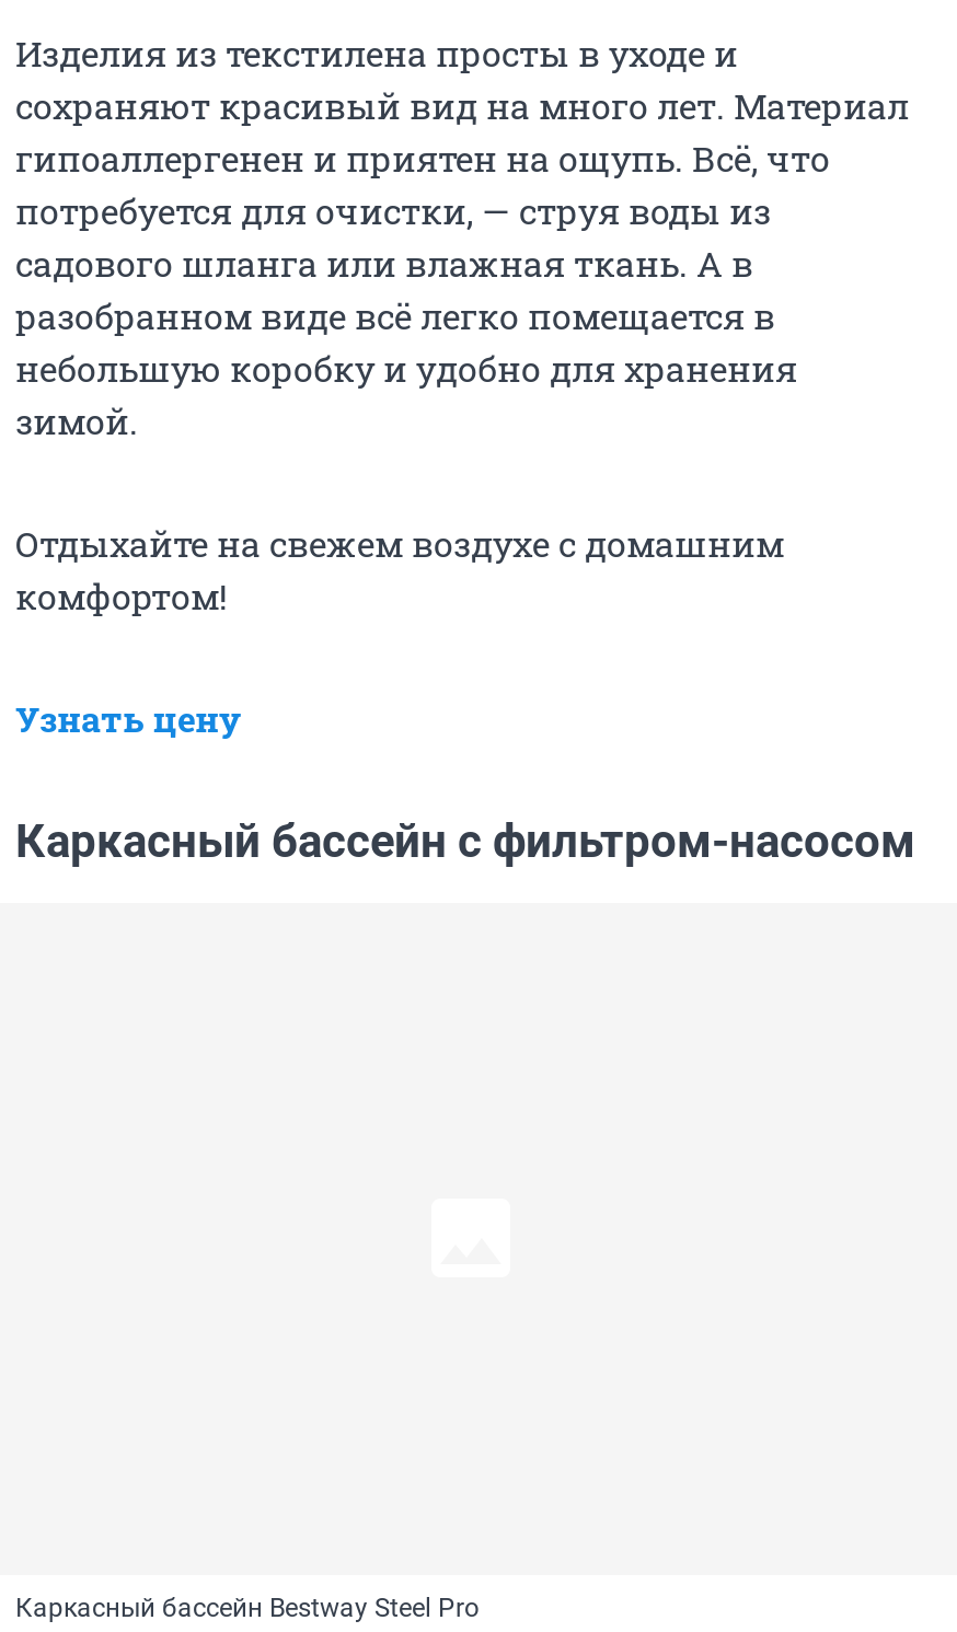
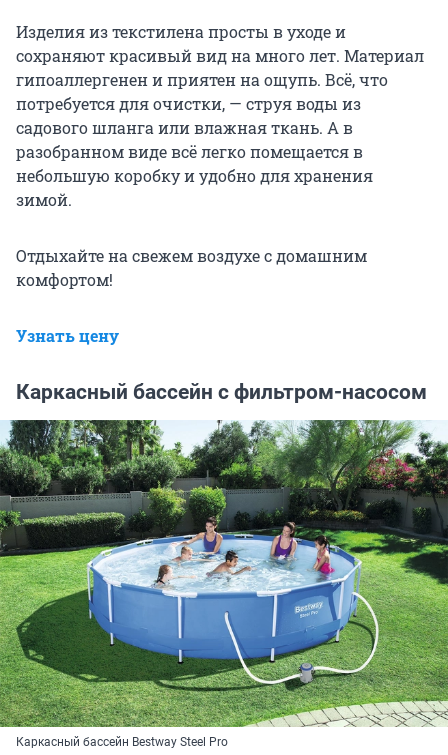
none -> [3,419,445,728] [image]

